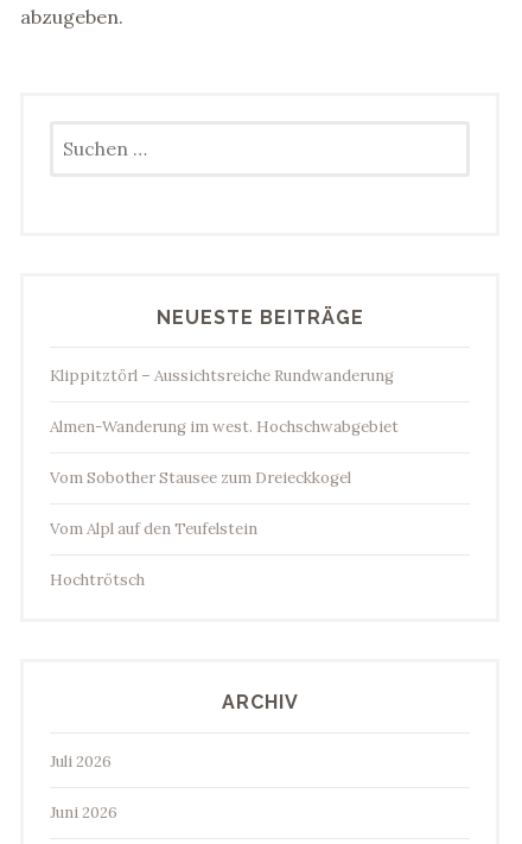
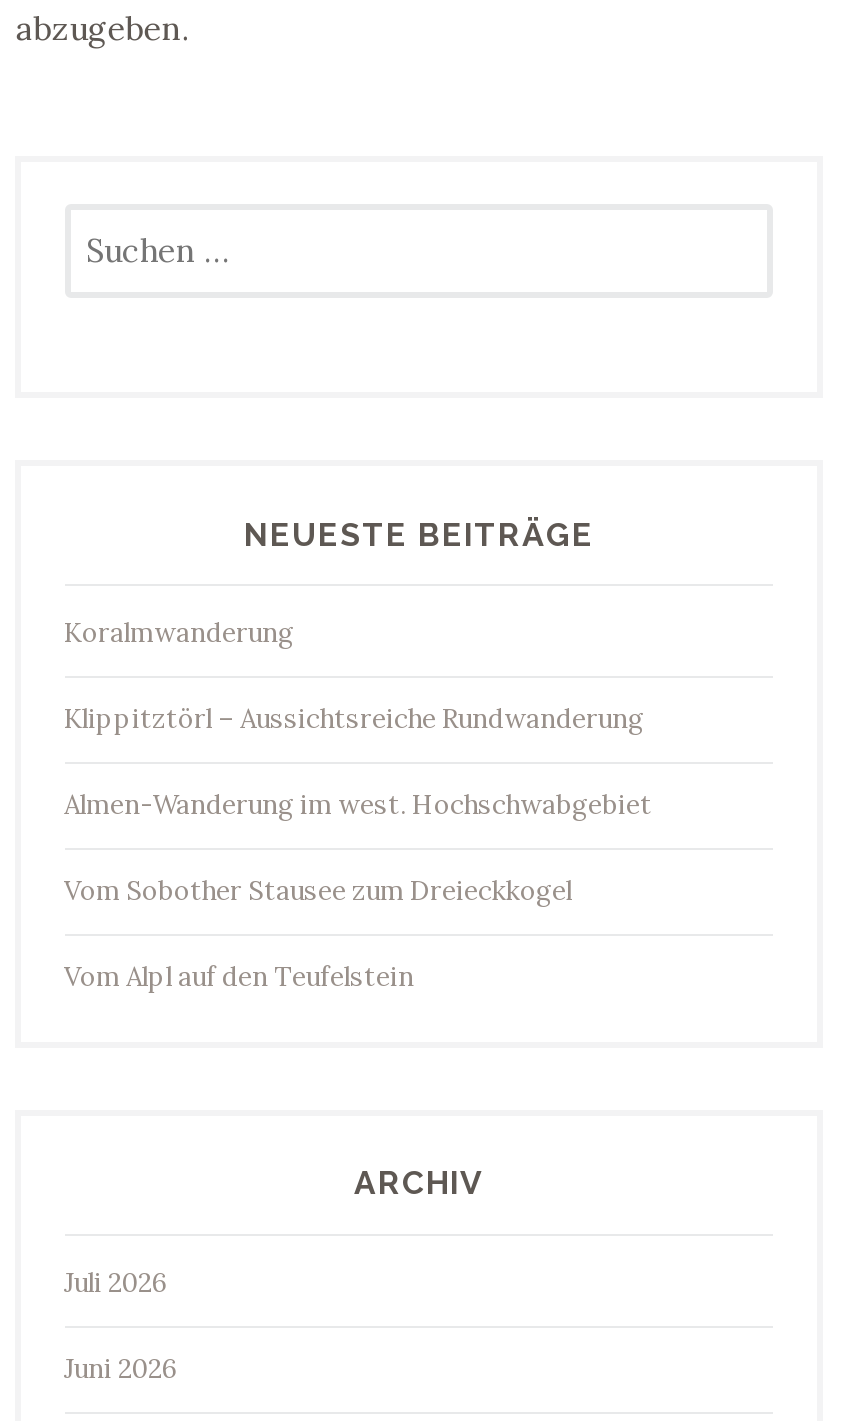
none -> [64,616,294,650] Koralmwanderung
moved [49,366,398,539] -> [64,702,652,995]: Klippitztörl – Aussichtsreiche Rundwanderung | Almen-Wanderung im west. Hochschwabgebiet | Vom Sobother Stausee zum Dreieckkogel | Vom Alpl auf den Teufelstein
[49,570,144,591] Hochtrötsch -> none

